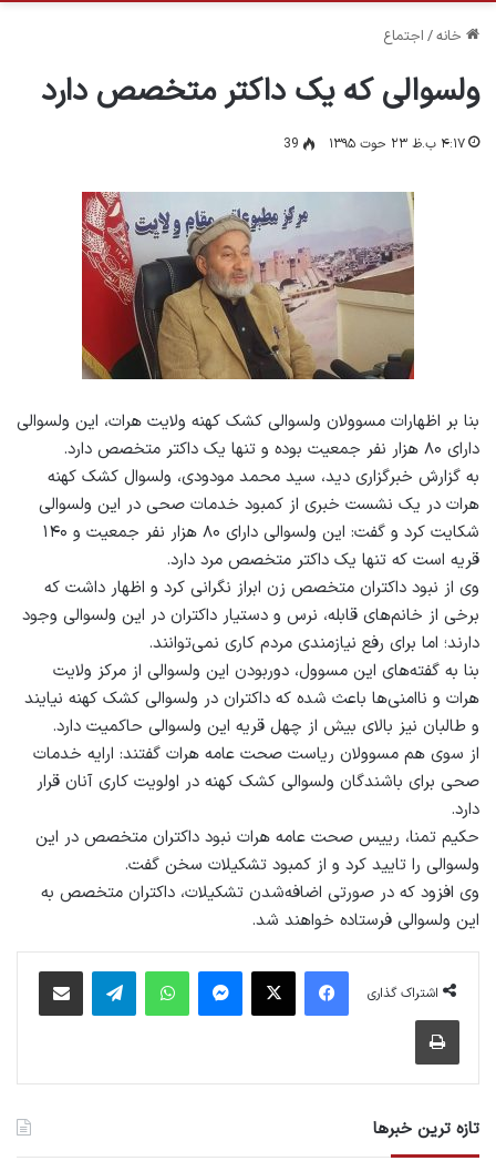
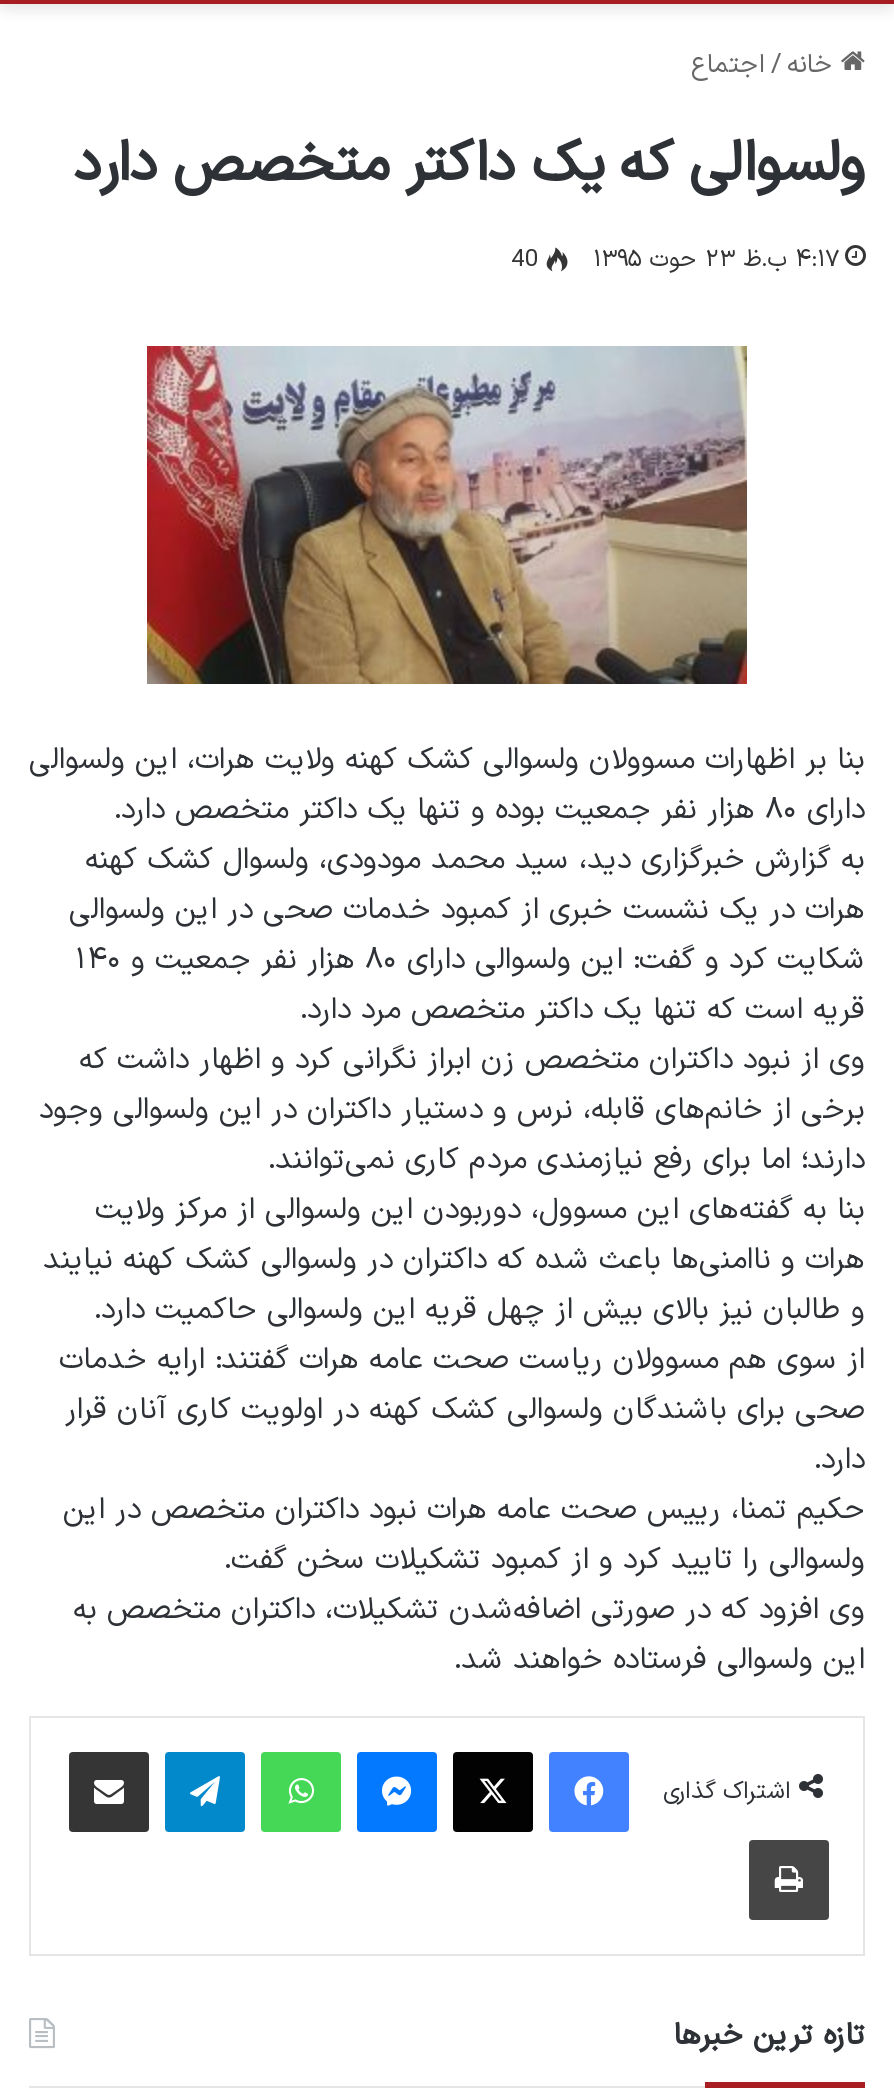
[283,134,299,154] 39 -> [511,242,539,278] 40

